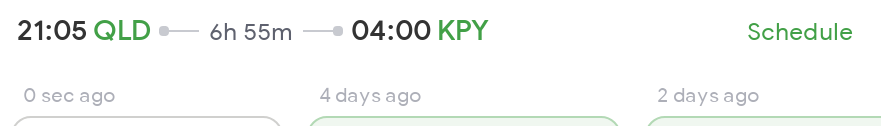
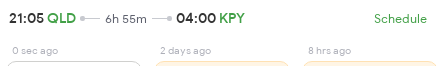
[319,82,421,108] 4 days ago -> [160,44,211,57] 2 days ago
[657,82,759,108] 2 days ago -> [308,44,351,57] 8 hrs ago

